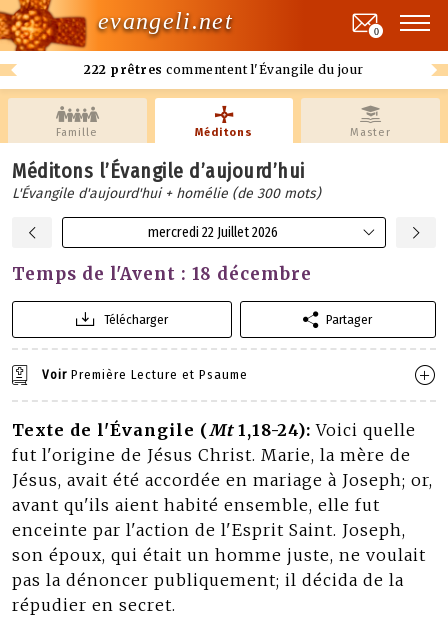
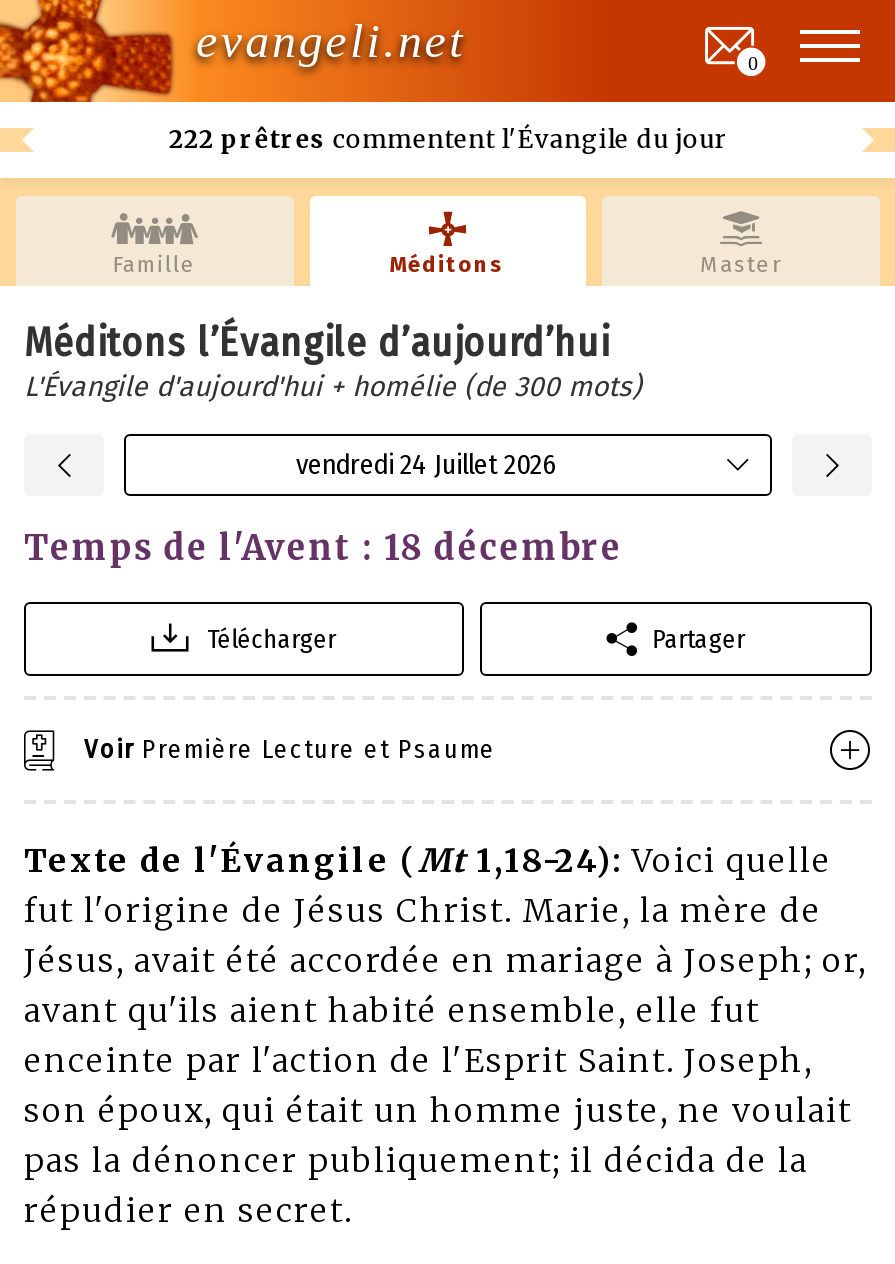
[148,224,278,241] mercredi 22 Juillet 2026 -> [296,448,556,482] vendredi 24 Juillet 2026

